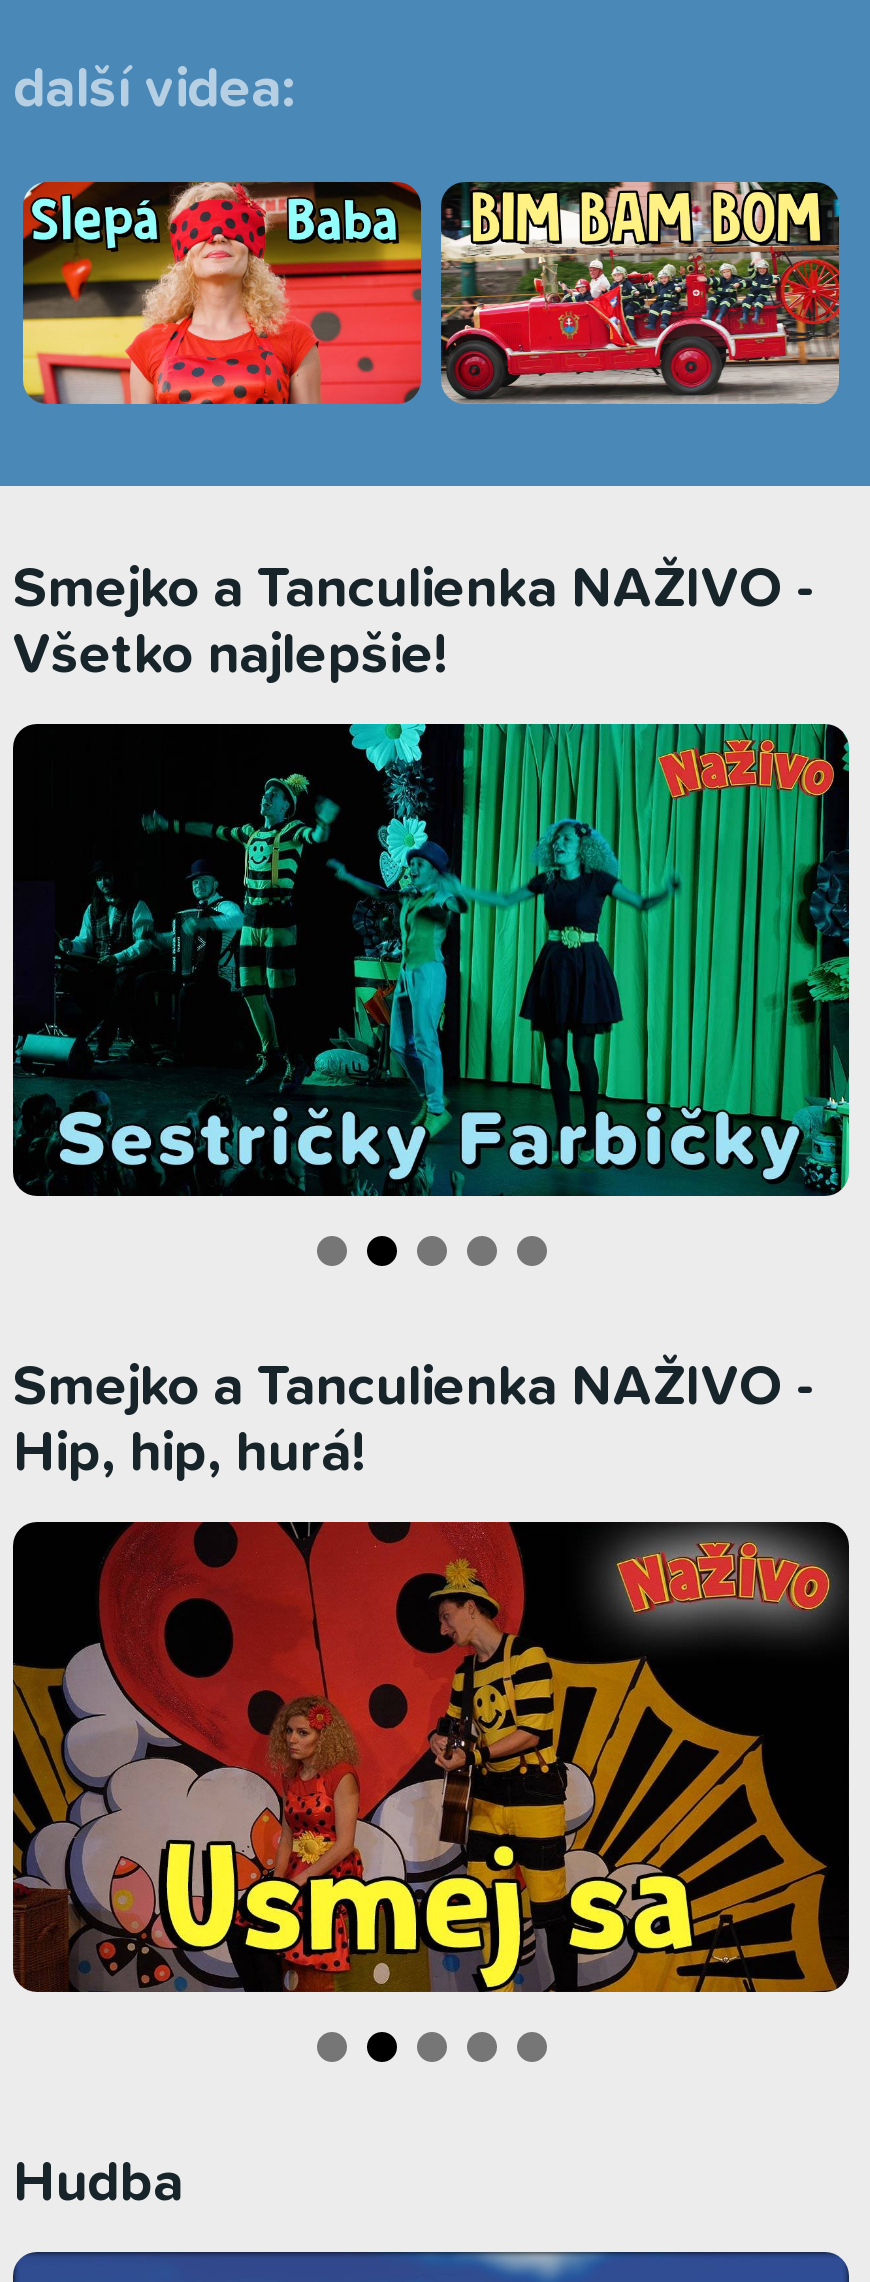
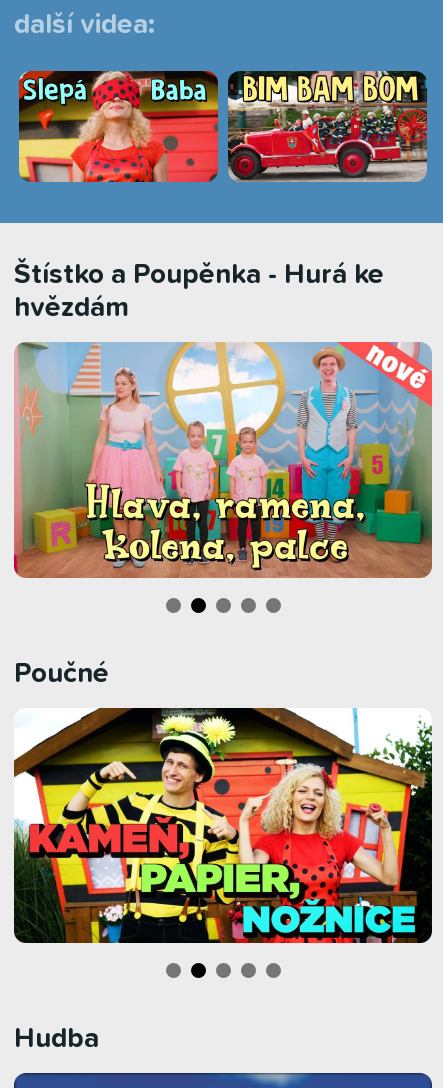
[13,563,815,685] Smejko a Tanculienka NAŽIVO - | Všetko najlepšie! -> [14,261,384,322] Štístko a Poupěnka - Hurá ke | hvězdám
[11,722,851,1198] [image] -> [13,341,433,579] [image]
[13,1359,815,1481] Smejko a Tanculienka NAŽIVO - | Hip, hip, hurá! -> [14,660,109,688] Poučné
[11,1520,849,1994] [image] -> [13,707,433,944] [image]

